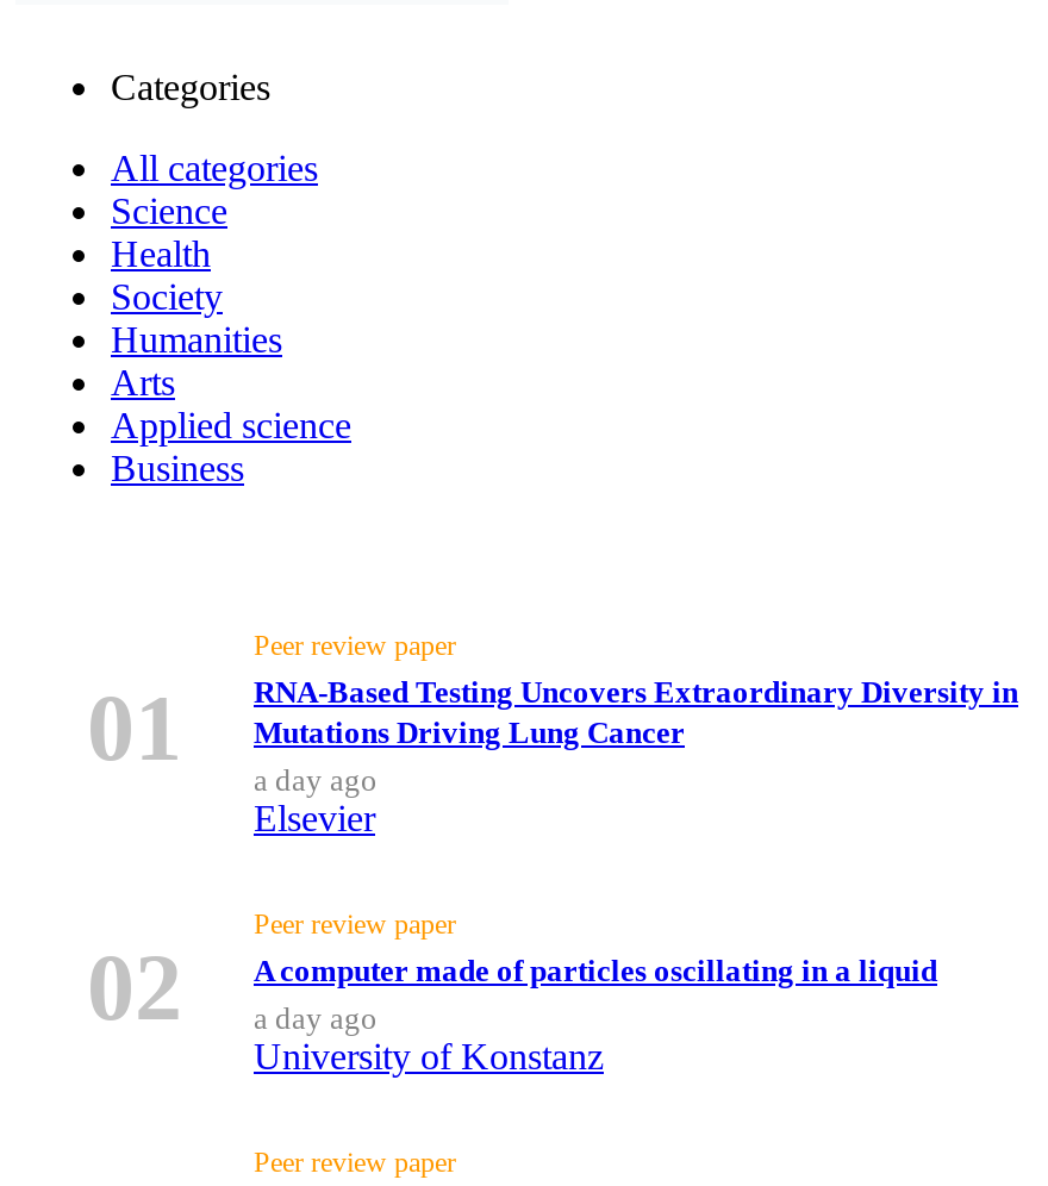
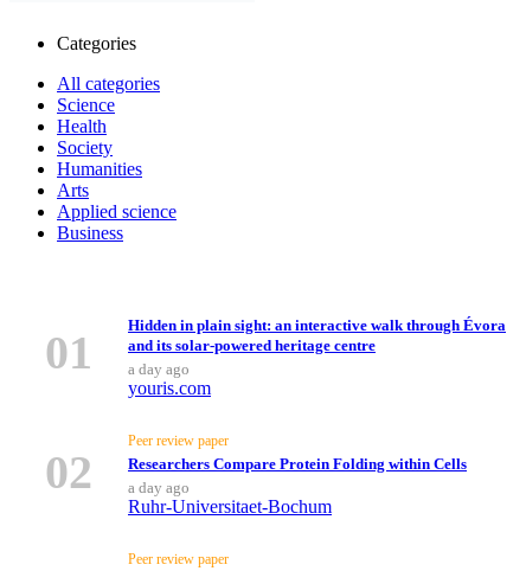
[254,629,1018,750] Peer review paper | RNA-Based Testing Uncovers Extraordinary Diversity in | Mutations Driving Lung Cancer -> [128,316,506,354] Hidden in plain sight: an interactive walk through Évora | and its solar-powered heritage centre
[254,798,375,838] Elsevier -> [128,378,211,398] youris.com
[254,953,937,988] A computer made of particles oscillating in a liquid -> [128,455,467,473] Researchers Compare Protein Folding within Cells
[254,1036,604,1076] University of Konstanz -> [128,496,332,517] Ruhr-Universitaet-Bochum

